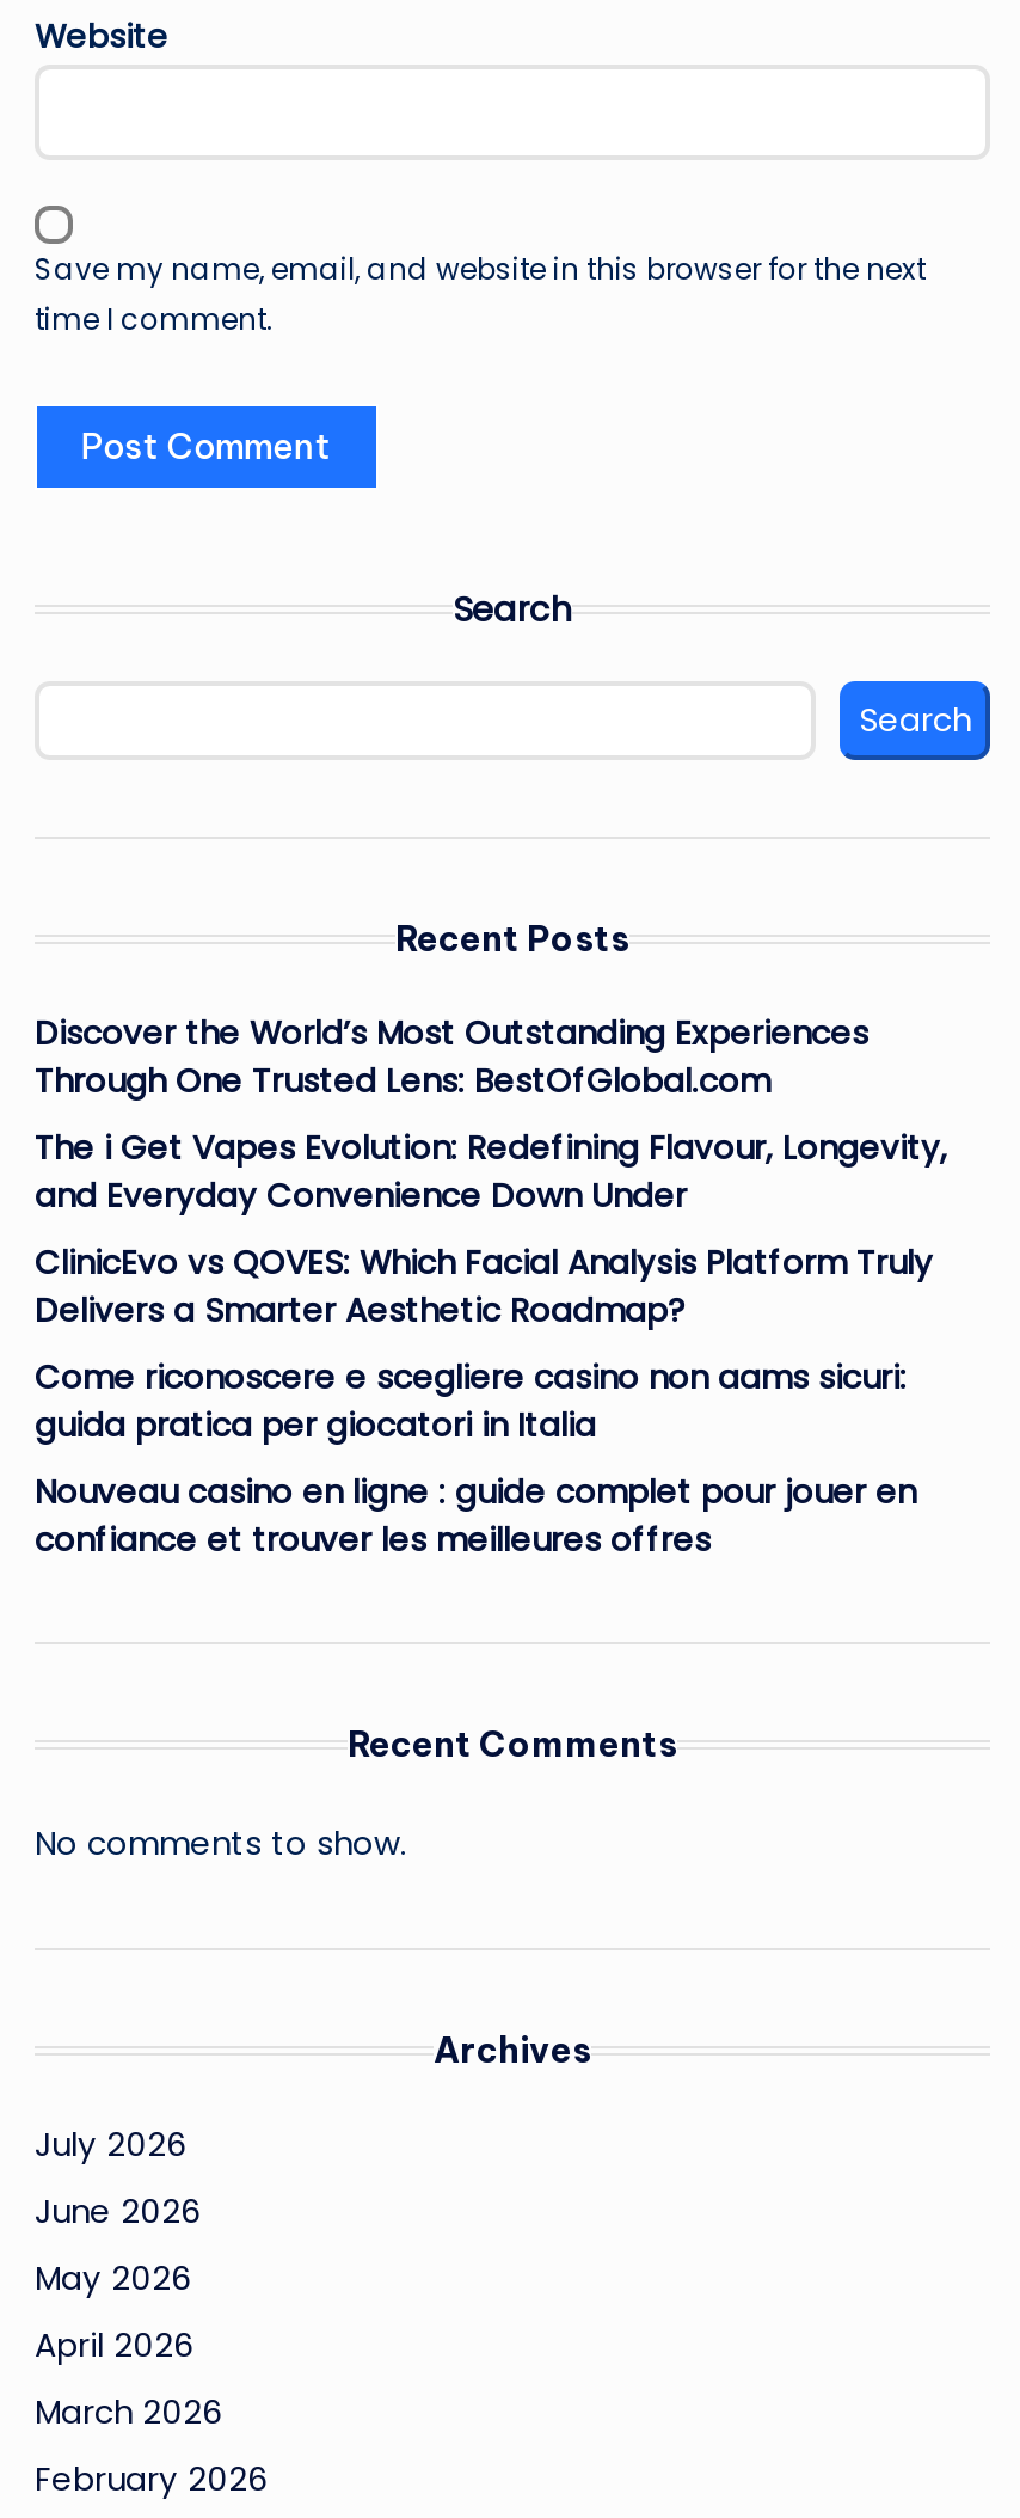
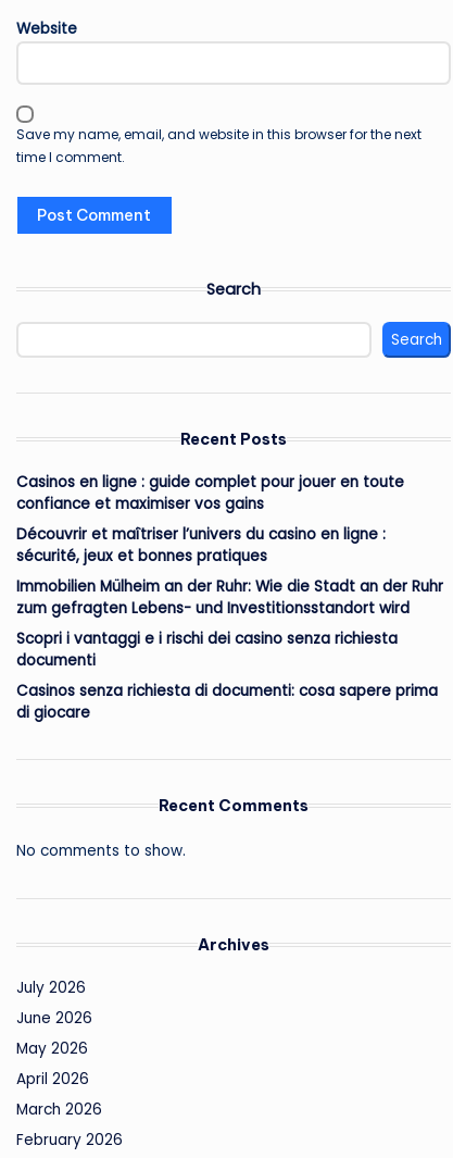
[35,1012,868,1105] Discover the World’s Most Outstanding Experiences | Through One Trusted Lens: BestOfGlobal.com -> [16,472,404,515] Casinos en ligne : guide complet pour jouer en toute | confiance et maximiser vos gains
[35,1126,947,1220] The i Get Vapes Evolution: Redefining Flavour, Longevity, | and Everyday Convenience Down Under -> [16,524,386,567] Découvrir et maîtriser l’univers du casino en ligne : | sécurité, jeux et bonnes pratiques
[35,1241,933,1334] ClinicEvo vs QOVES: Which Facial Analysis Platform Truly | Delivers a Smarter Aesthetic Roadmap? -> [16,577,443,619] Immobilien Mülheim an der Ruhr: Wie die Stadt an der Ruhr | zum gefragten Lebens- und Investitionsstandort wird
[35,1356,907,1449] Come riconoscere e scegliere casino non aams sicuri: | guida pratica per giocatori in Italia -> [16,629,398,671] Scopri i vantaggi e i rischi dei casino senza richiesta | documenti
[35,1471,916,1564] Nouveau casino en ligne : guide complet pour jouer en | confiance et trouver les meilleures offres -> [16,681,438,723] Casinos senza richiesta di documenti: cosa sapere prima | di giocare

